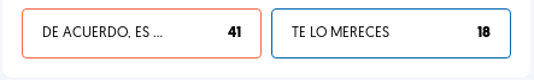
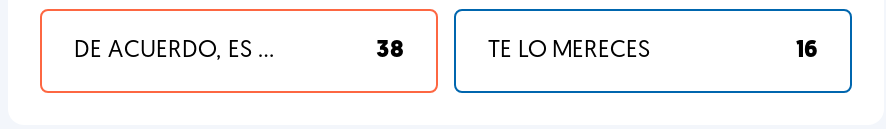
[228,26,241,41] 41 -> [376,39,404,63] 38
[477,26,491,41] 18 -> [796,39,818,63] 16

